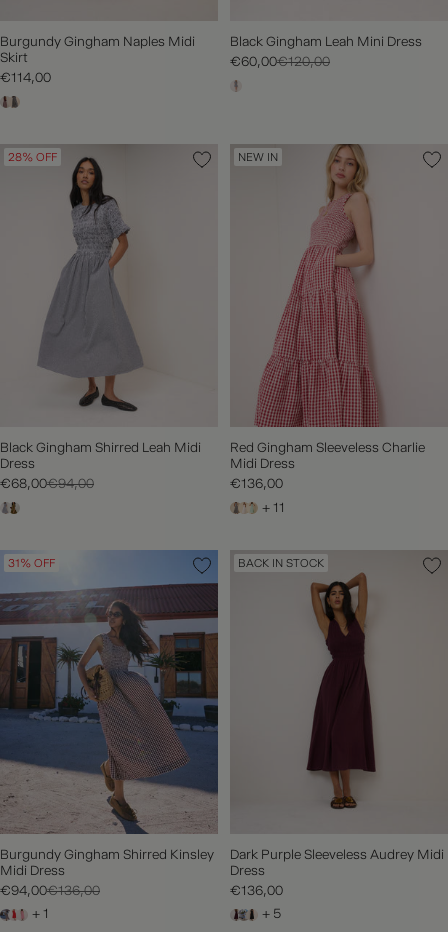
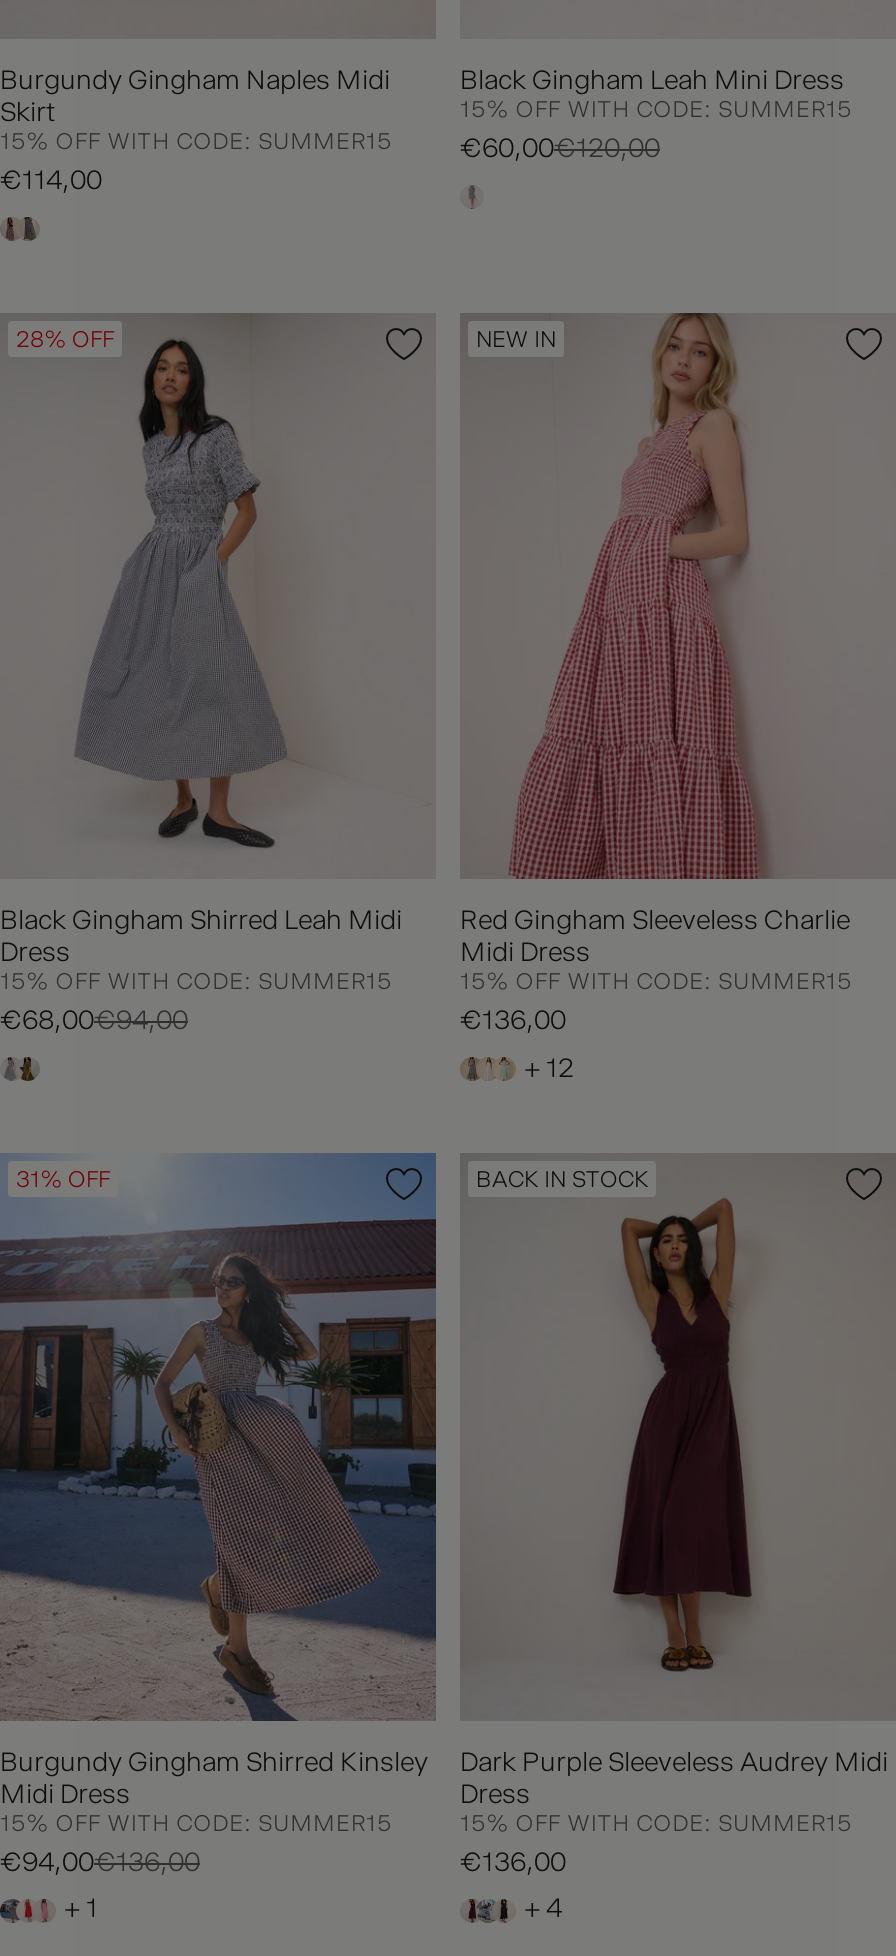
none -> [0,127,392,155] 15% OFF WITH CODE: SUMMER15
none -> [460,95,852,123] 15% OFF WITH CODE: SUMMER15
none -> [0,967,392,995] 15% OFF WITH CODE: SUMMER15
none -> [460,967,852,995] 15% OFF WITH CODE: SUMMER15
[262,499,285,515] + 11 -> [524,1051,574,1083] + 12
none -> [0,1808,392,1836] 15% OFF WITH CODE: SUMMER15
none -> [460,1808,852,1836] 15% OFF WITH CODE: SUMMER15
[262,905,281,921] + 5 -> [524,1891,562,1923] + 4

